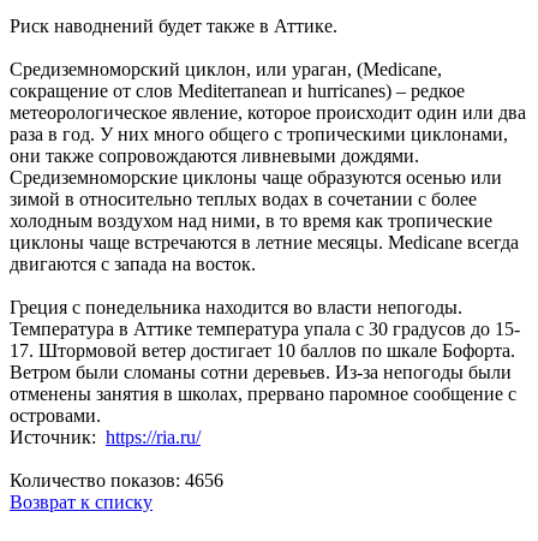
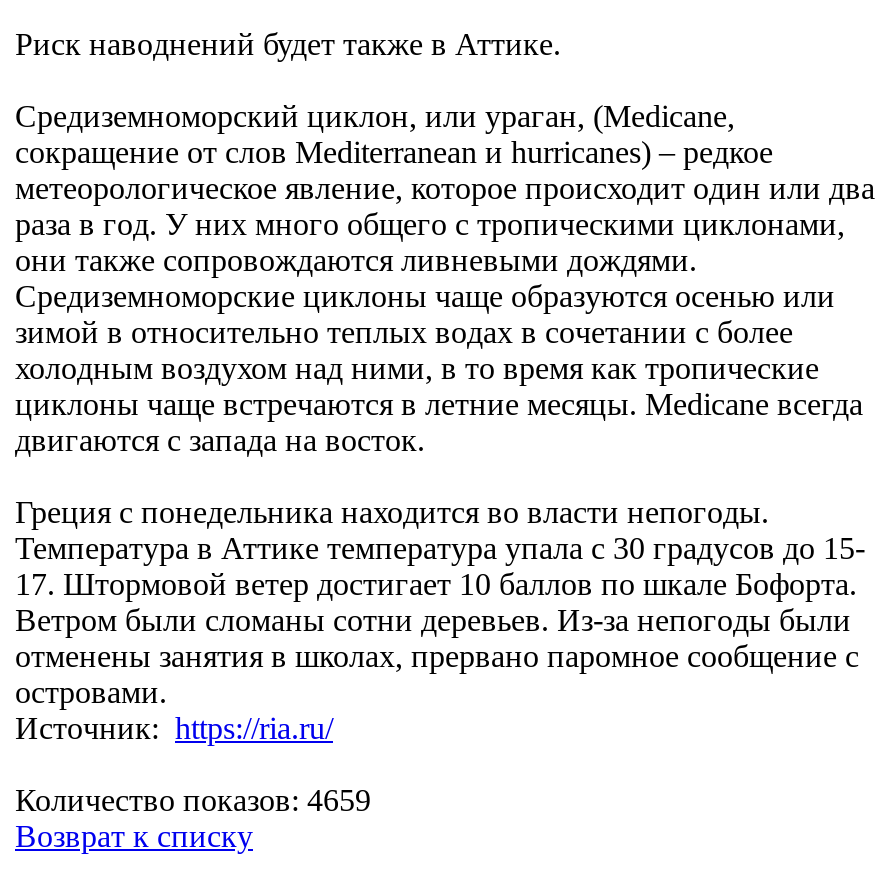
[10,470,223,490] Количество показов: 4656 -> [15,783,371,817] Количество показов: 4659

